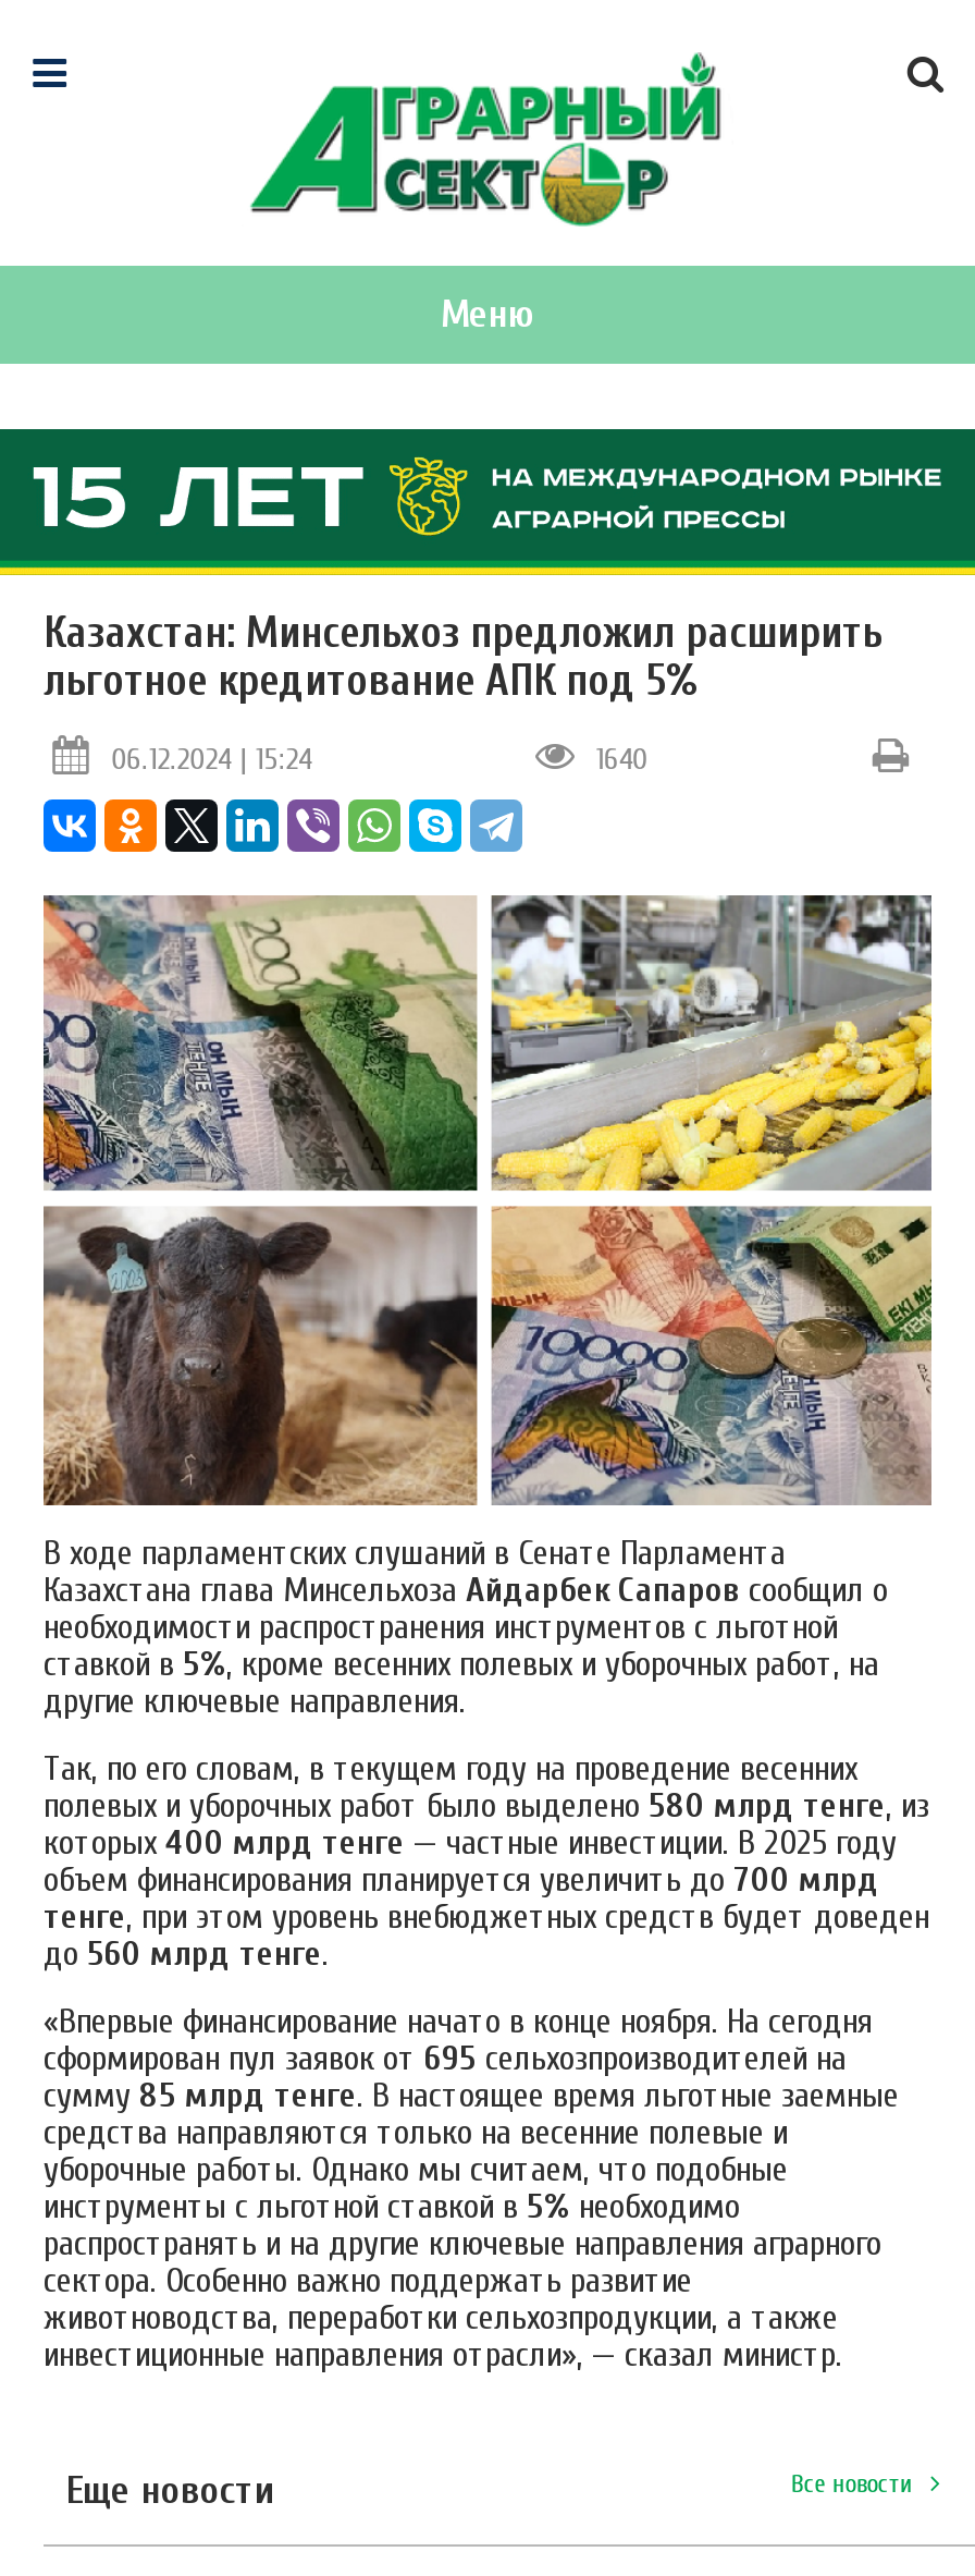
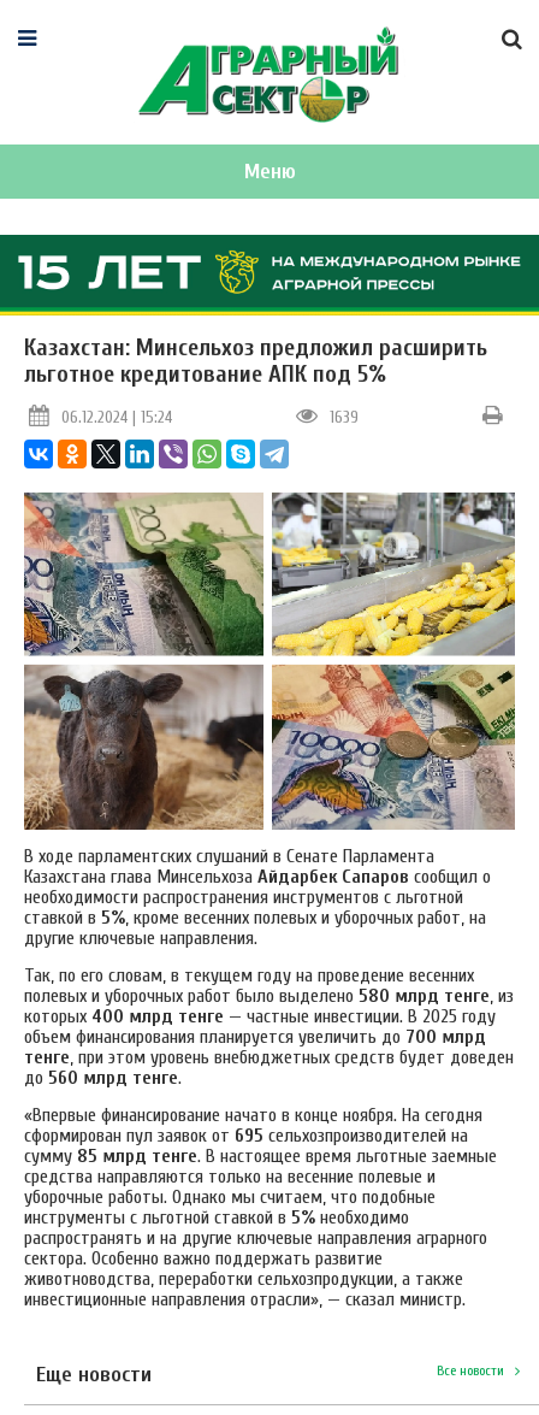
[595,740,648,777] 1640 -> [329,407,358,427] 1639

